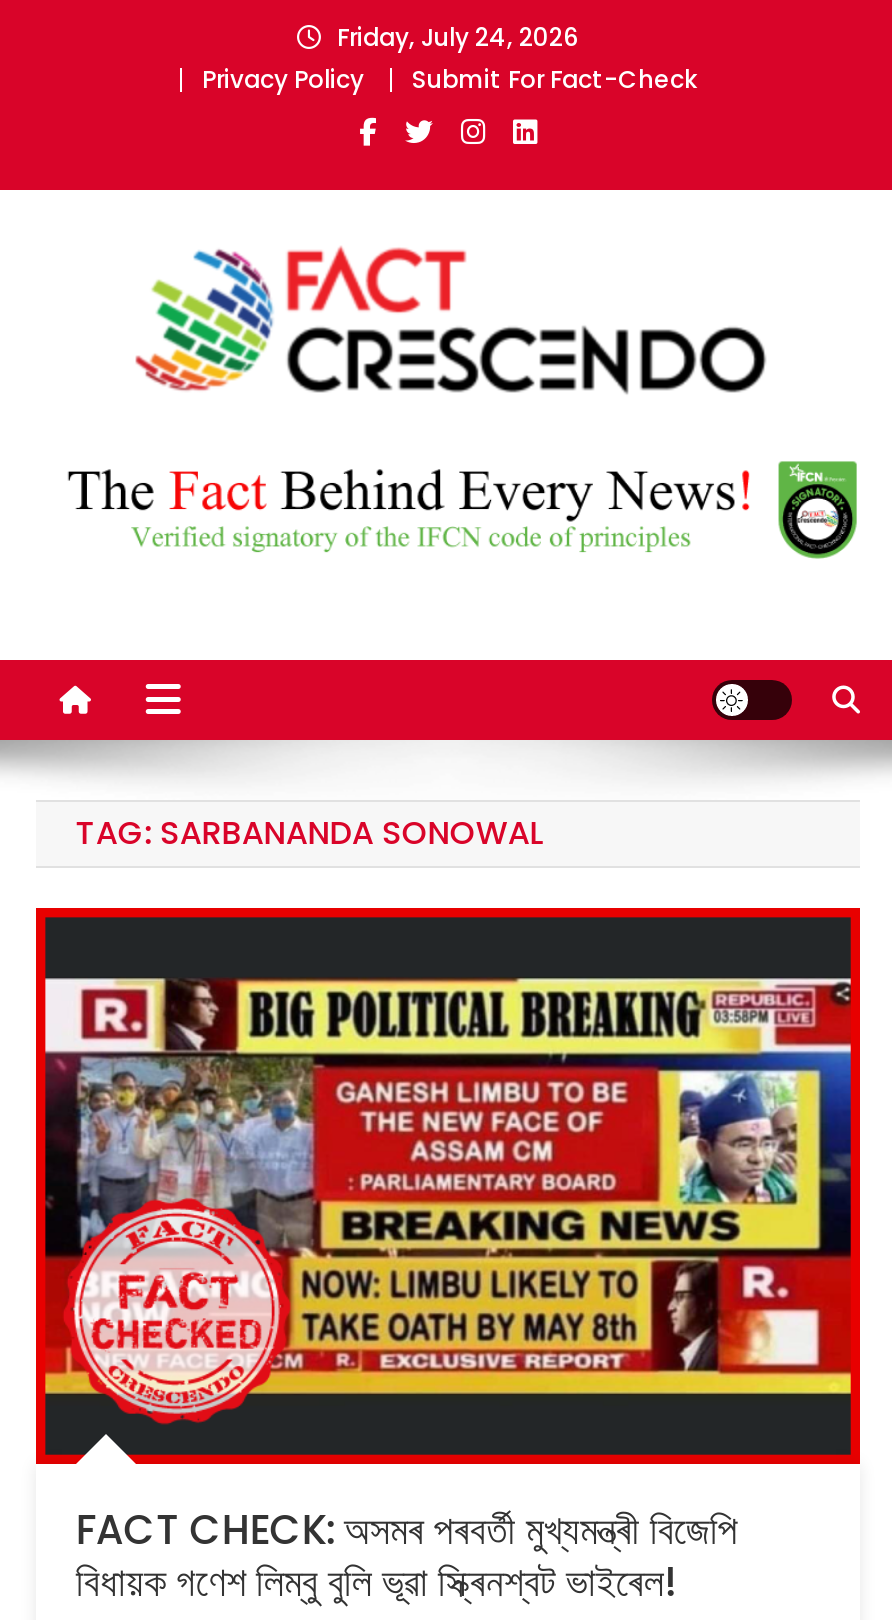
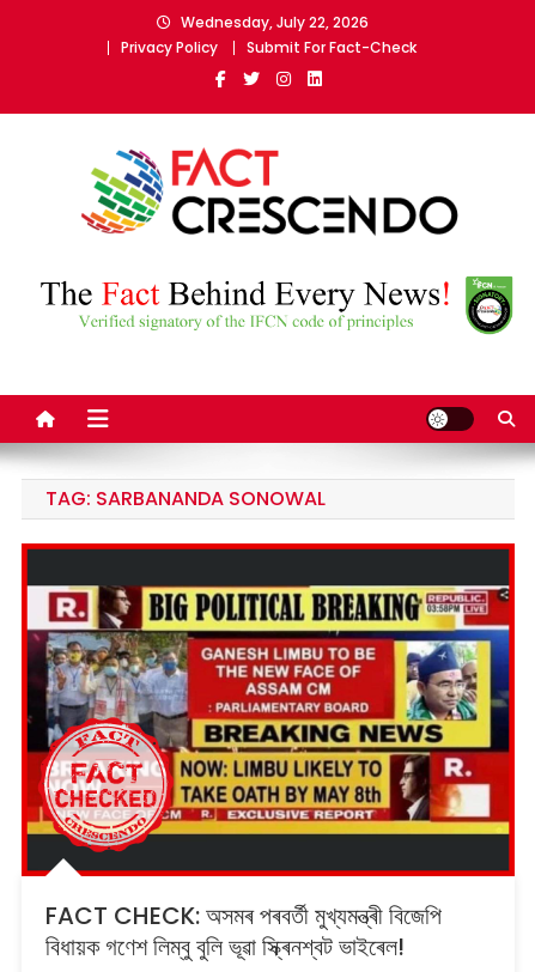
[337,20,579,54] Friday, July 24, 2026 -> [180,12,368,32] Wednesday, July 22, 2026

